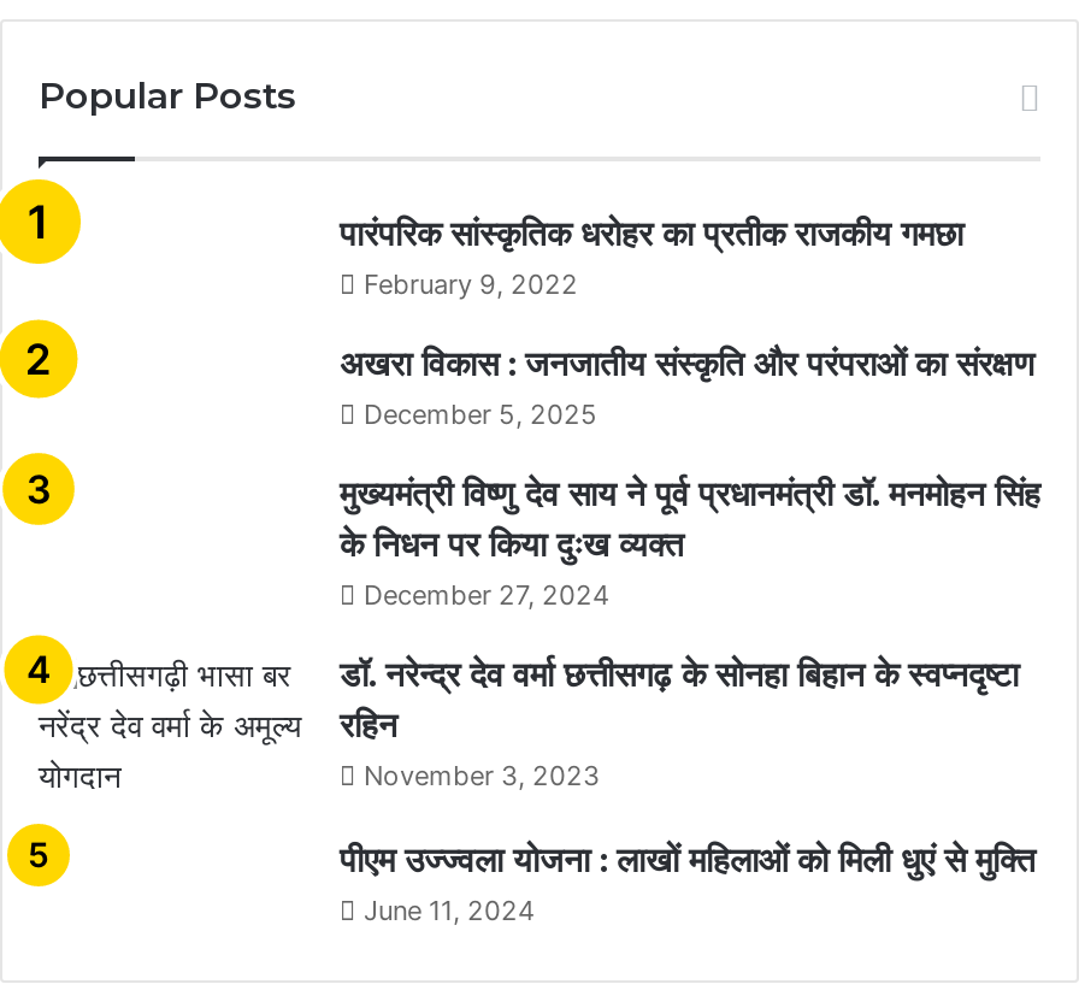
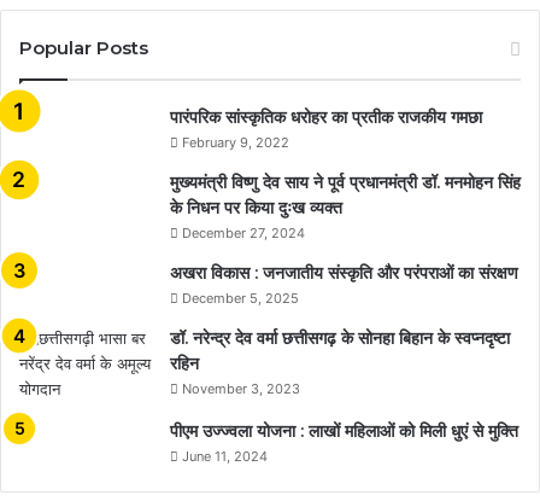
moved [340,341,1036,430] -> [170,262,518,306]: अखरा विकास : जनजातीय संस्कृति और परंपराओं का संरक्षण | December 5, 2025
moved [340,471,1040,611] -> [170,171,521,241]: मुख्यमंत्री विष्णु देव साय ने पूर्व प्रधानमंत्री डॉ. मनमोहन सिंह | के निधन पर किया दुःख व्यक्त | December 27, 2024

